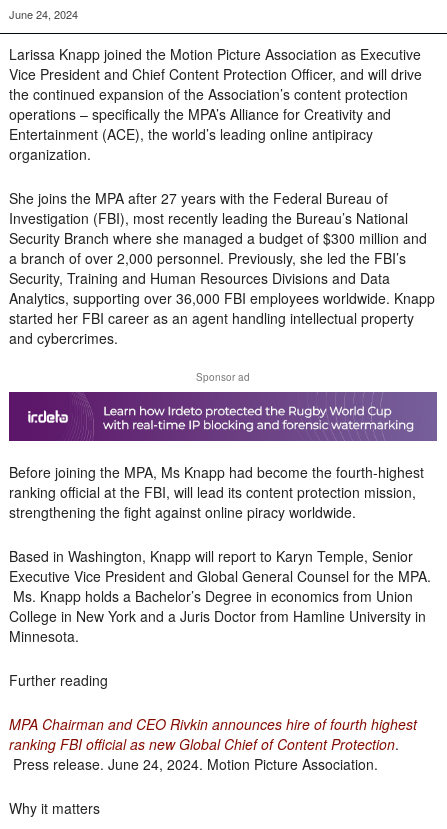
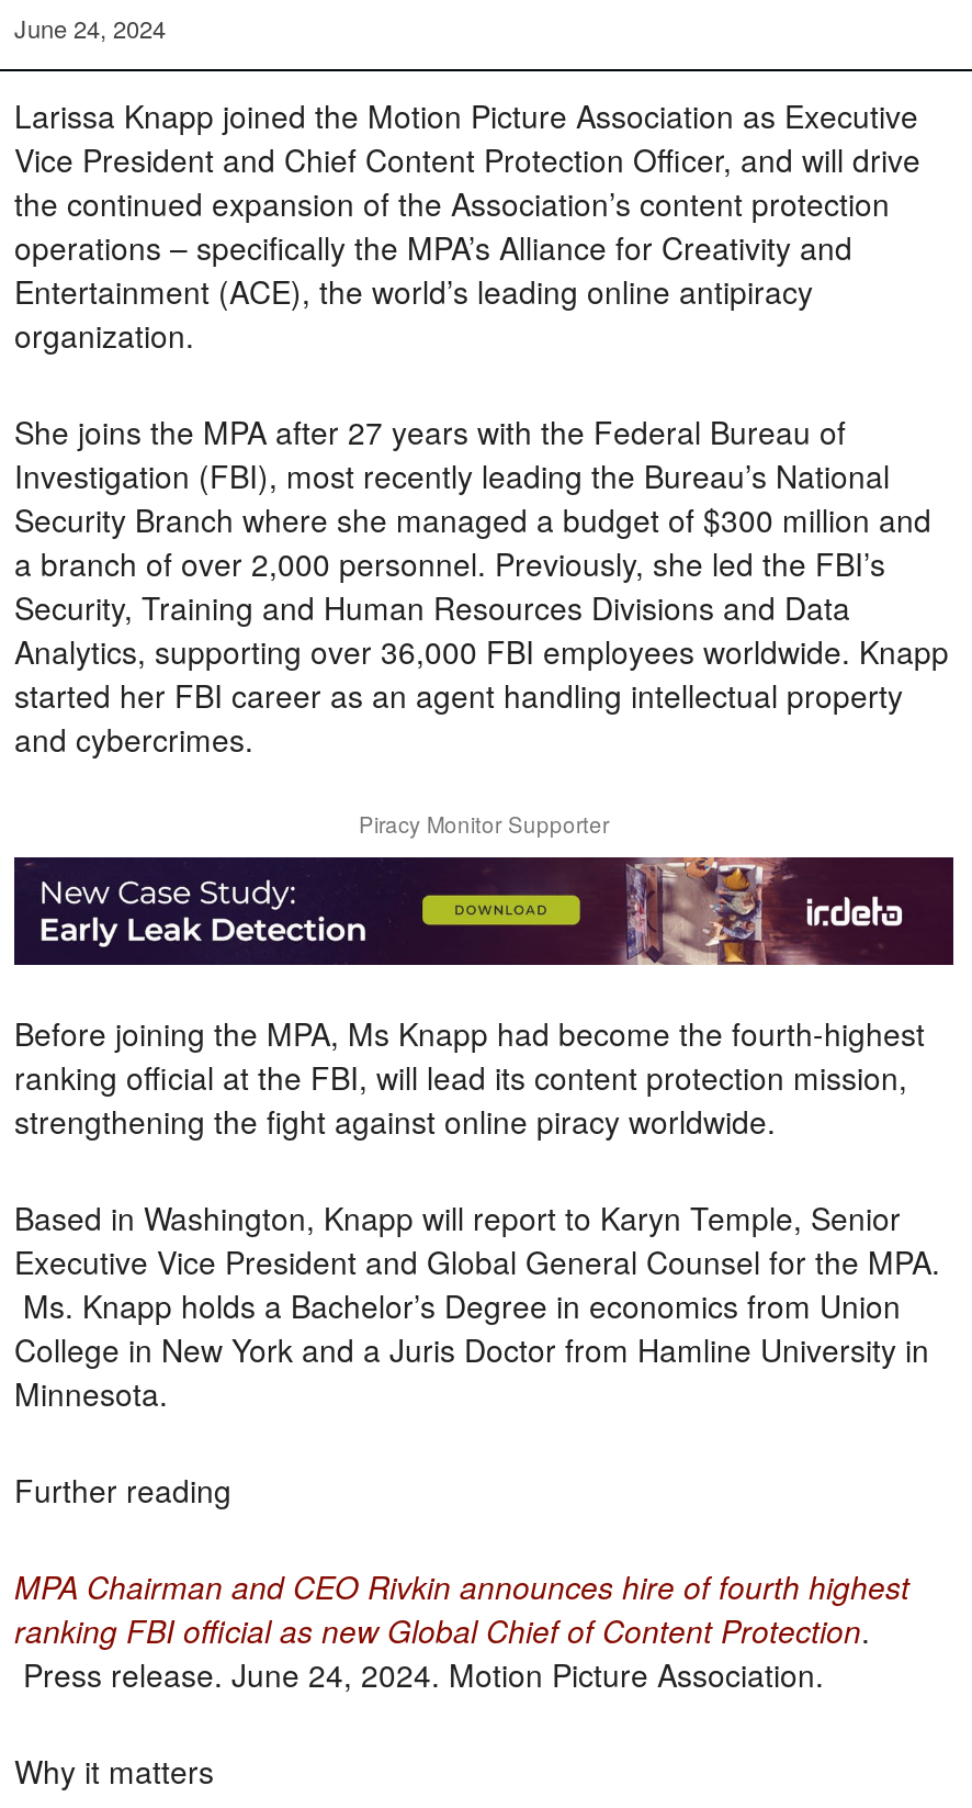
[196,370,250,384] Sponsor ad -> [359,809,609,840] Piracy Monitor Supporter
[9,391,438,442] [image] -> [14,855,956,967] [image]

